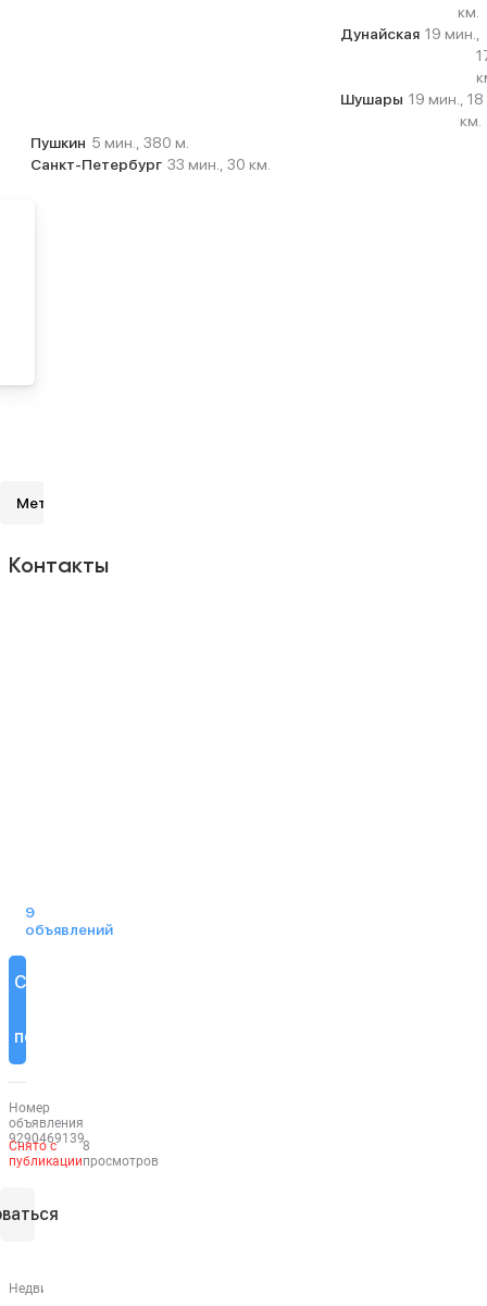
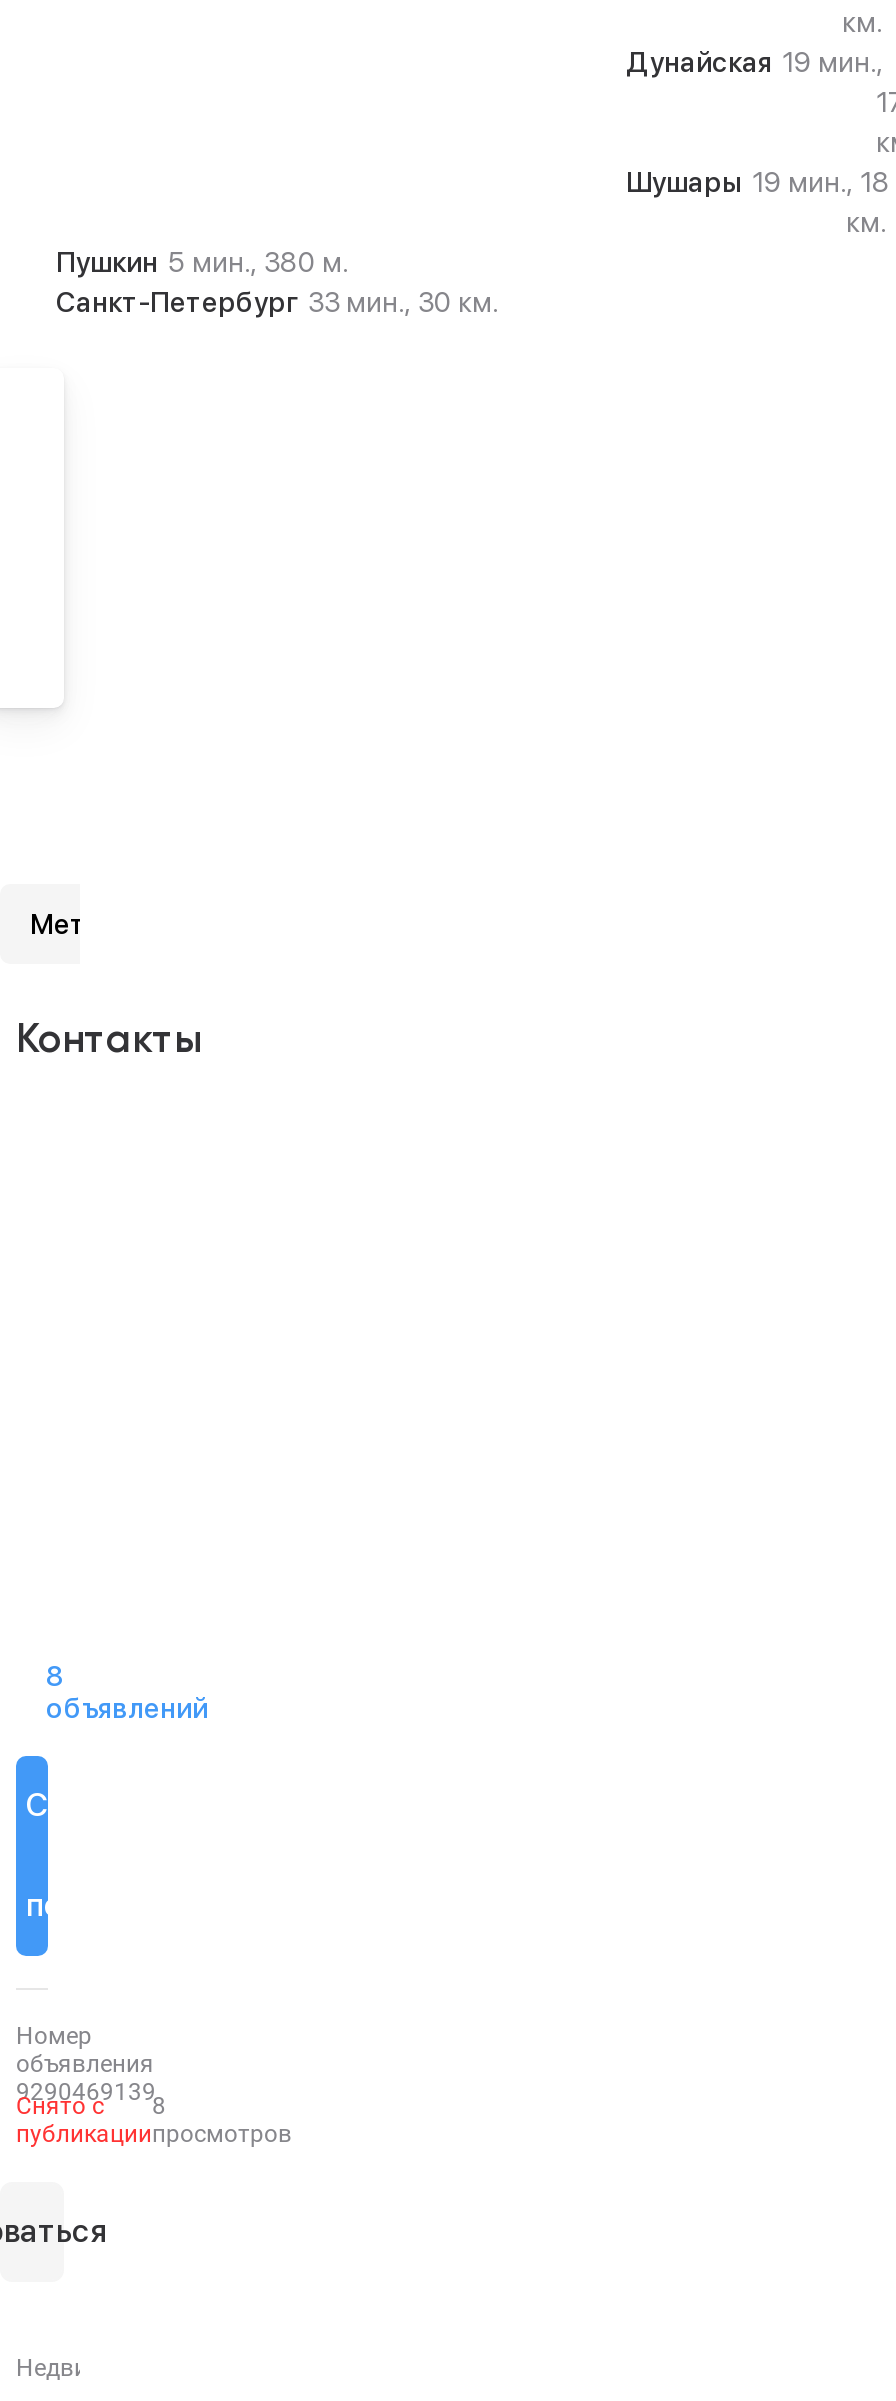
[25,903,35,920] 9 -> [46,1659,64,1691] 8

